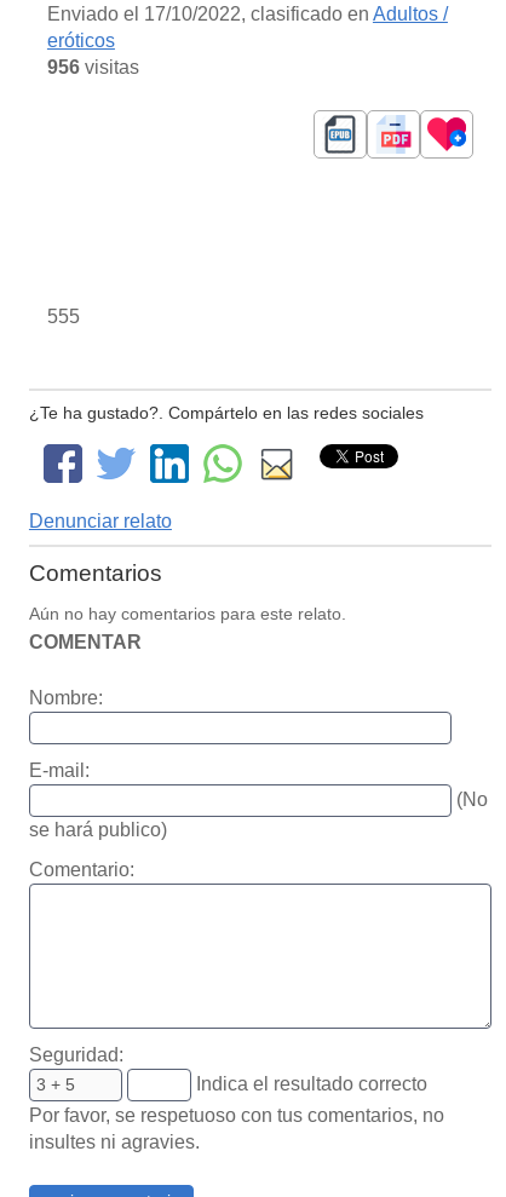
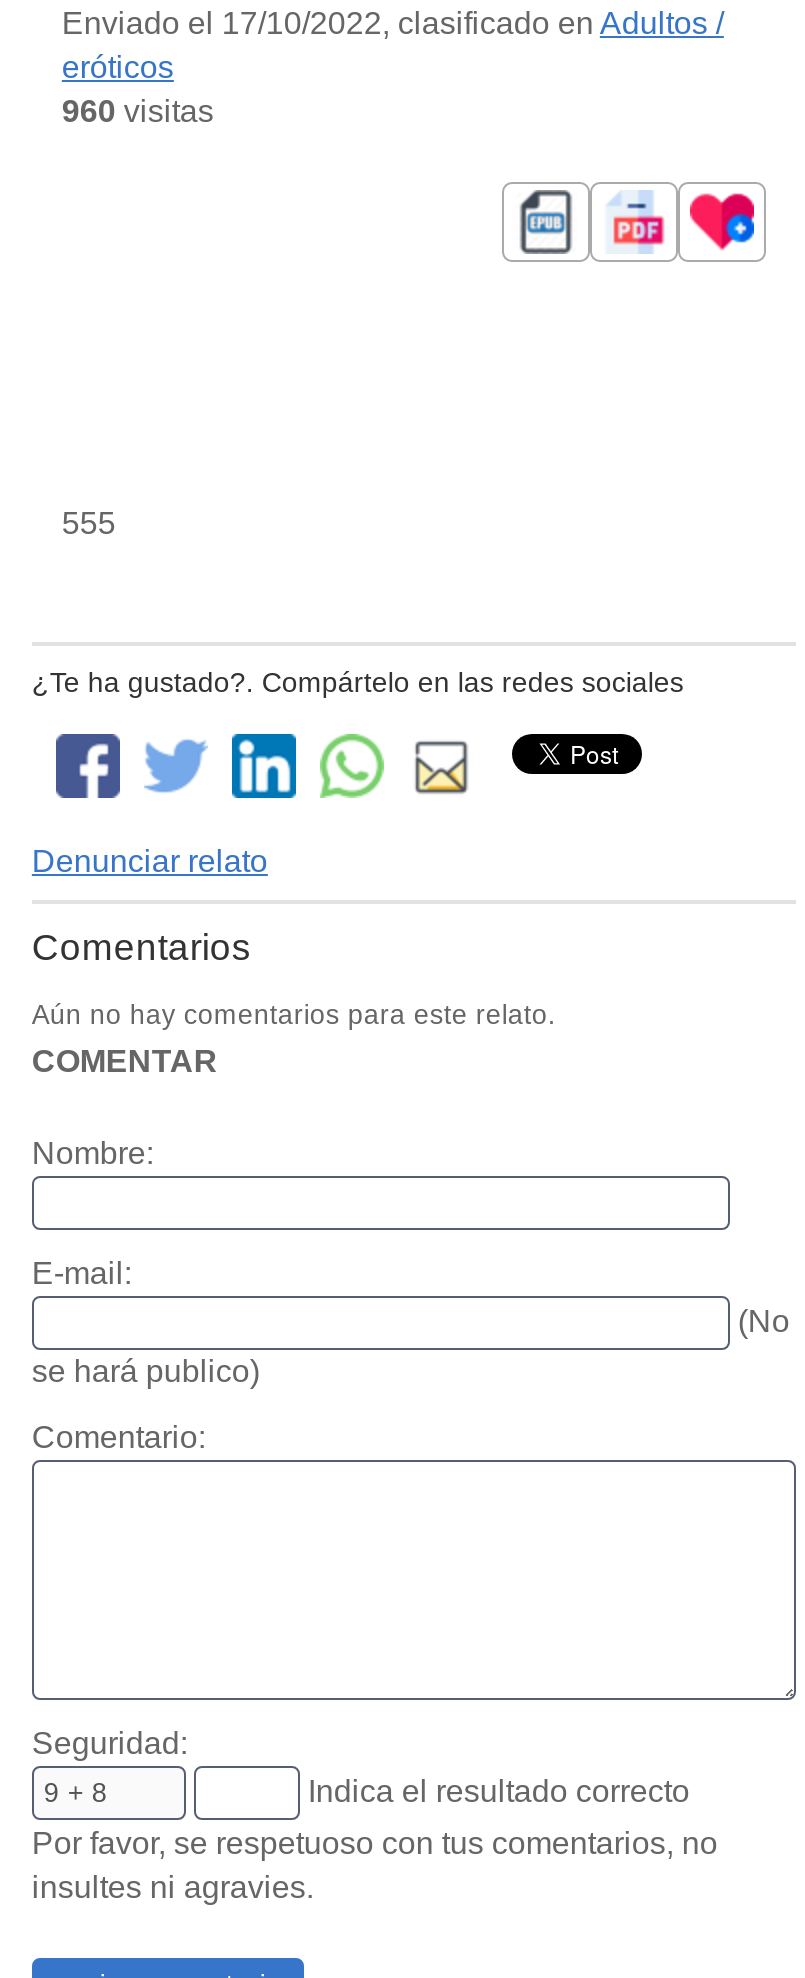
[47,57,139,77] 956 visitas -> [62,94,214,128] 960 visitas

